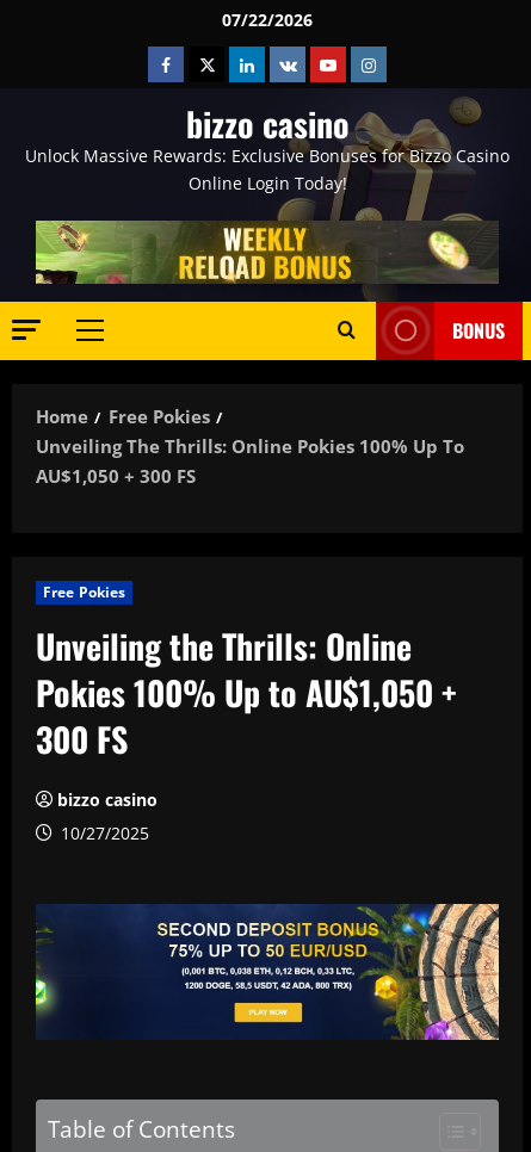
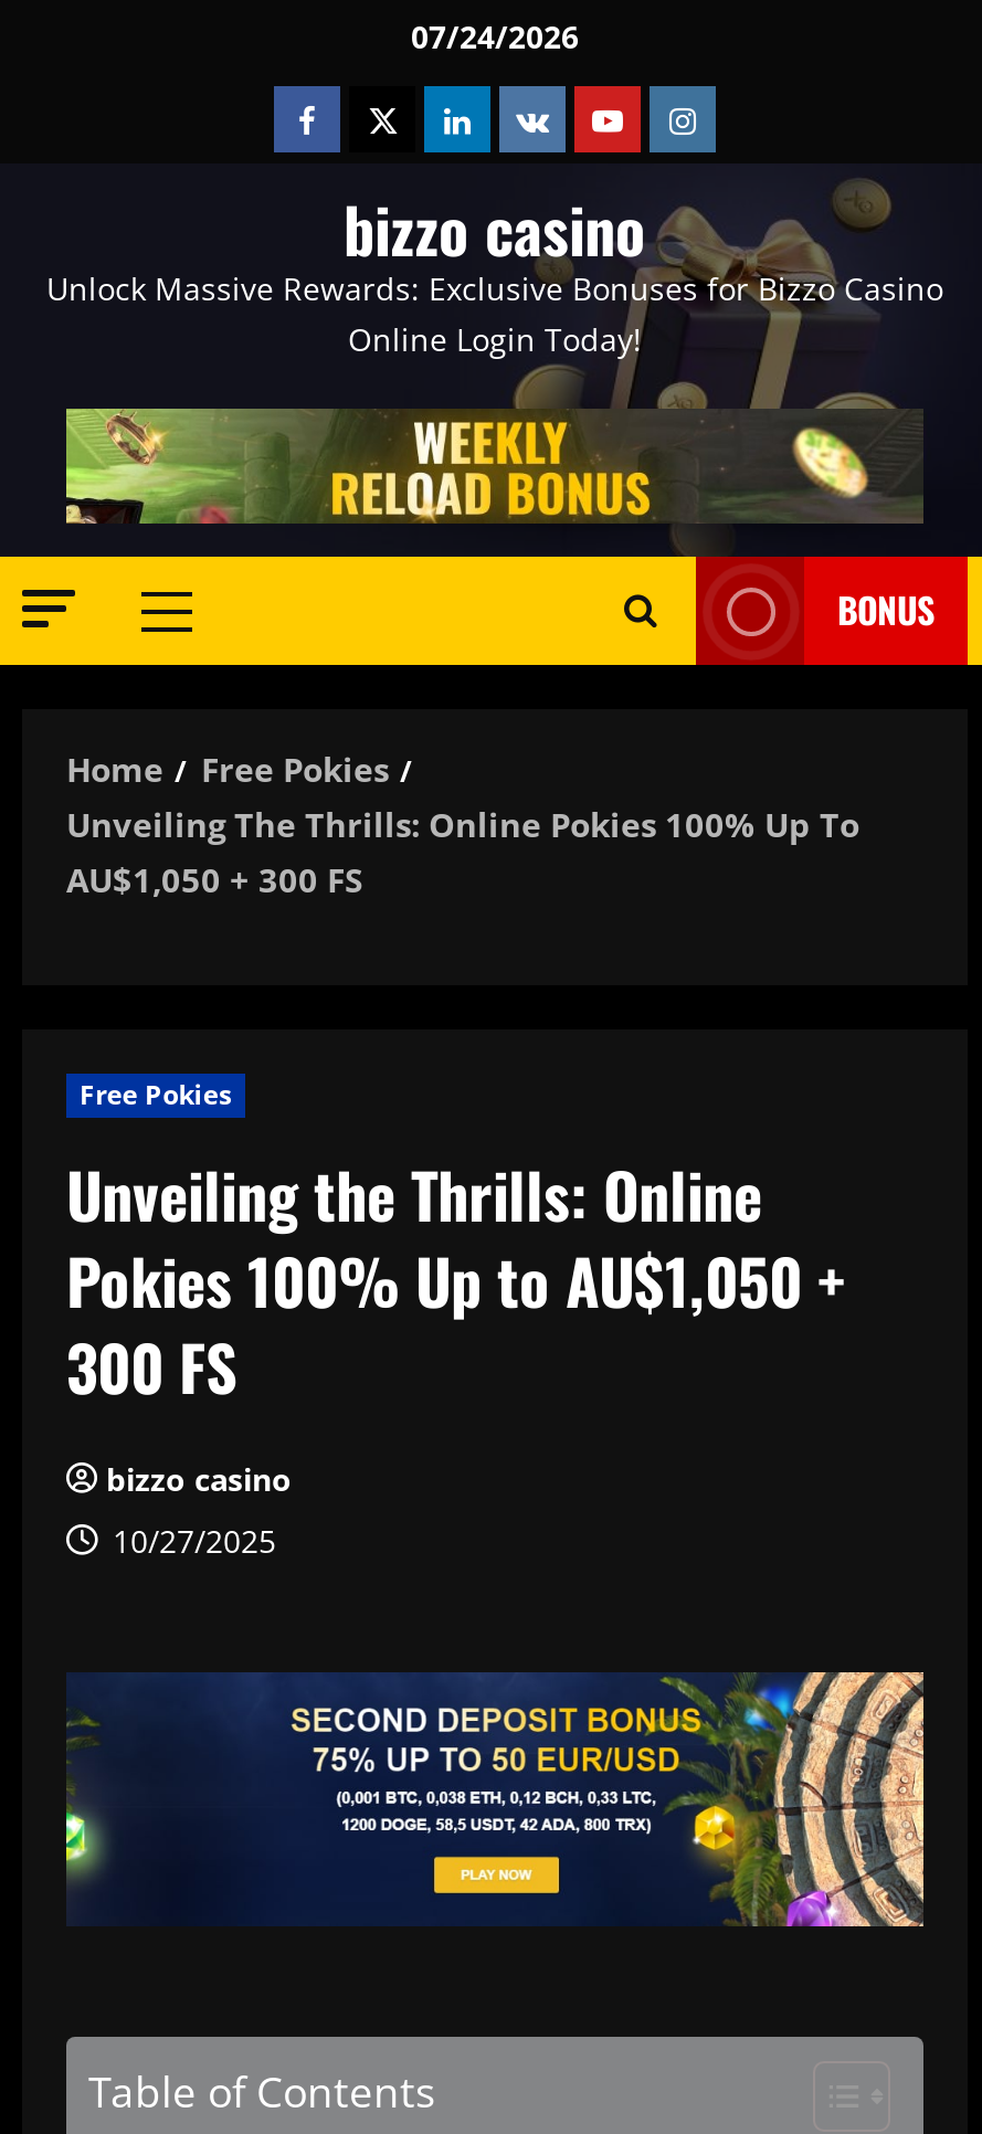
[222,8,313,31] 07/22/2026 -> [411,15,579,57] 07/24/2026

